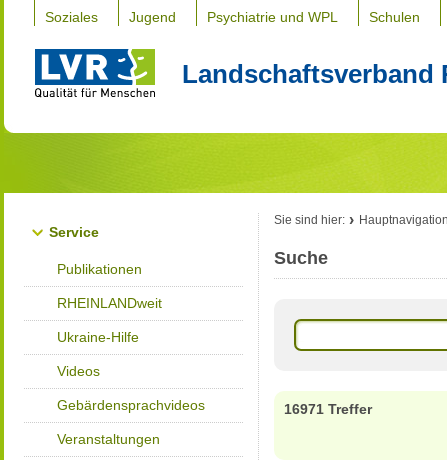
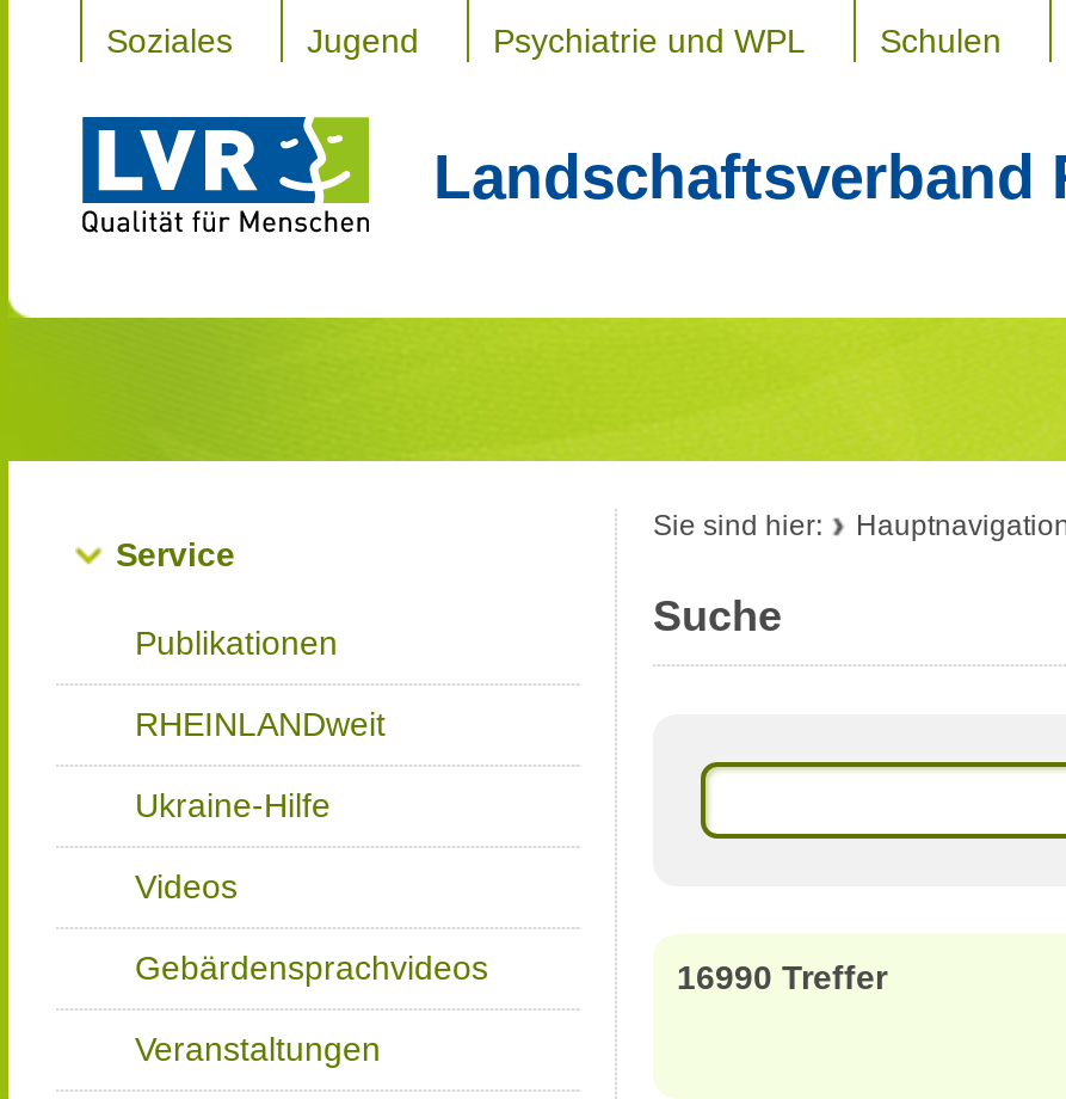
[284,401,372,417] 16971 Treffer -> [677,958,887,996] 16990 Treffer

